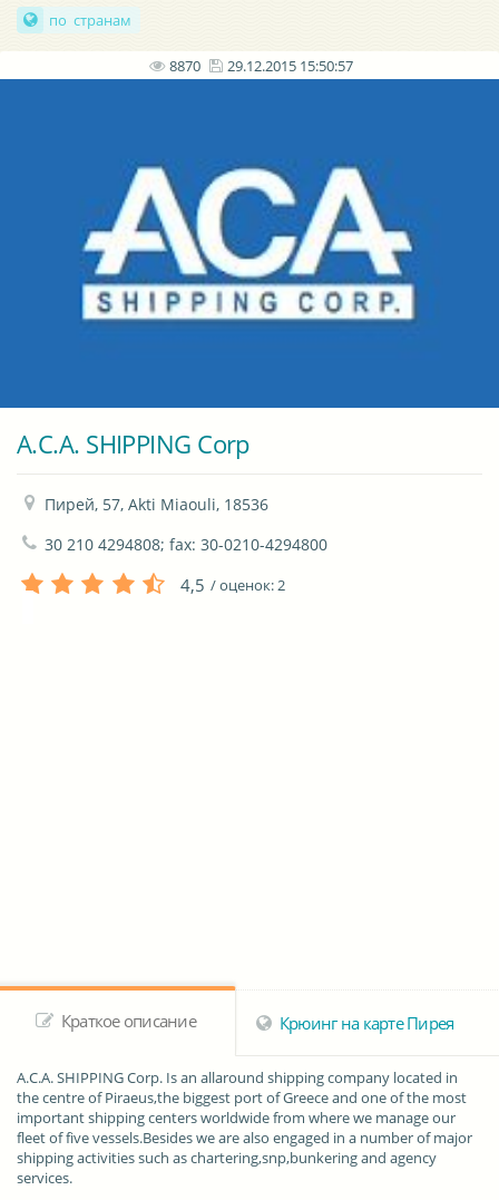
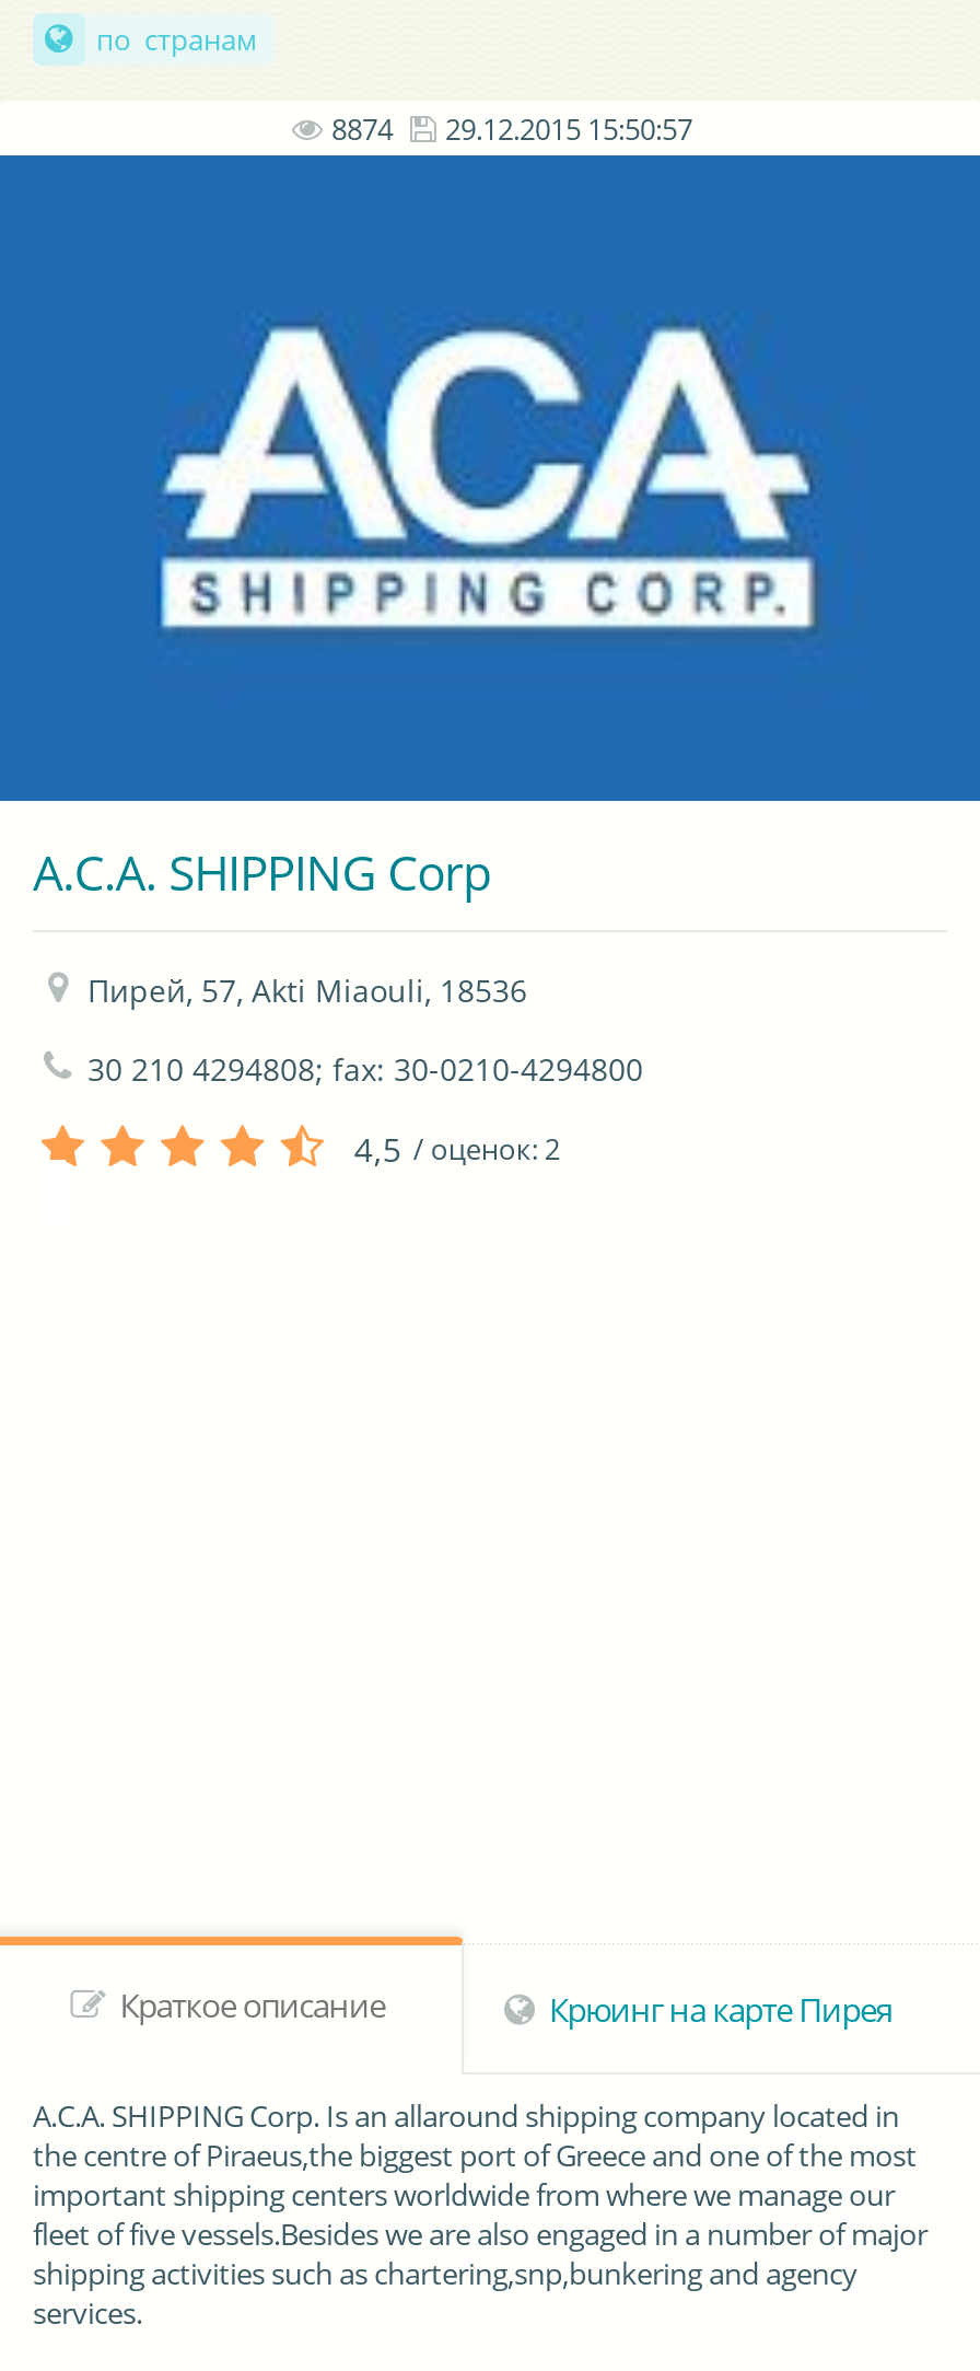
[169,56,353,76] 8870 29.12.2015 15:50:57 -> [331,110,692,149] 8874 29.12.2015 15:50:57

